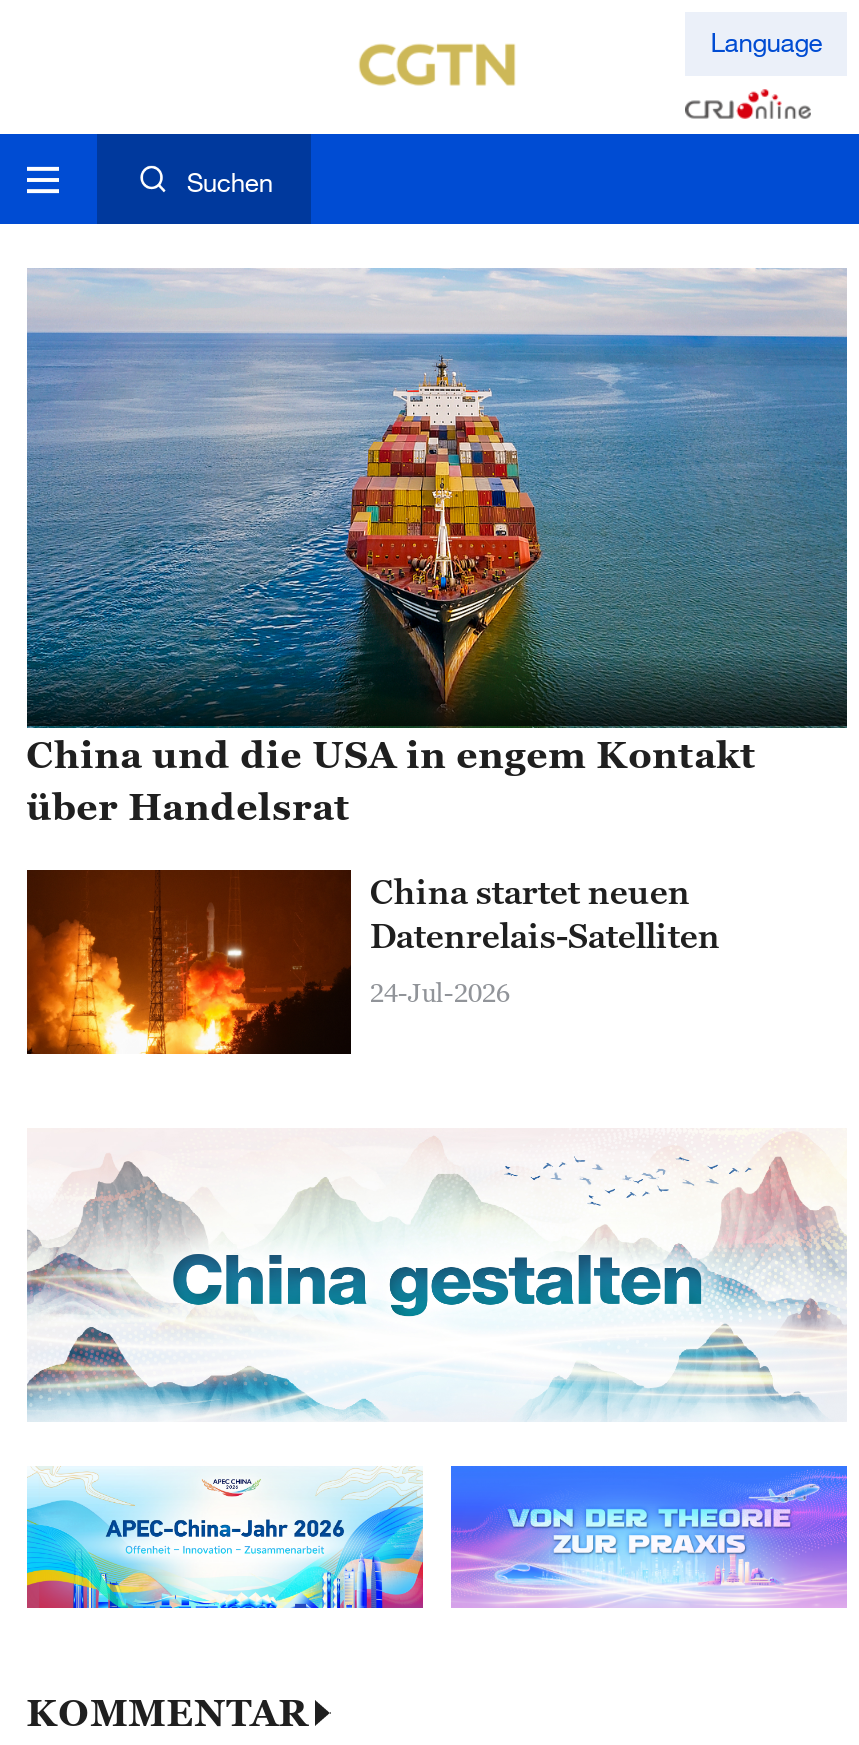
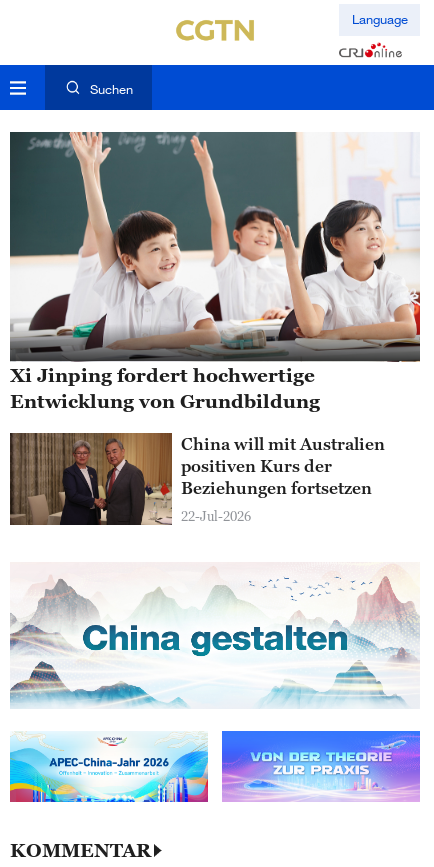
[25,268,849,828] [image] | China und die USA in engem Kontakt | über Handelsrat -> [9,132,421,412] [image] | Xi Jinping fordert hochwertige | Entwicklung von Grundbildung
[27,870,720,1056] [image] | China startet neuen | Datenrelais-Satelliten -> [10,433,385,526] [image] | China will mit Australien | positiven Kurs der | Beziehungen fortsetzen
[370,976,510,1008] 24-Jul-2026 -> [181,508,251,524] 22-Jul-2026

